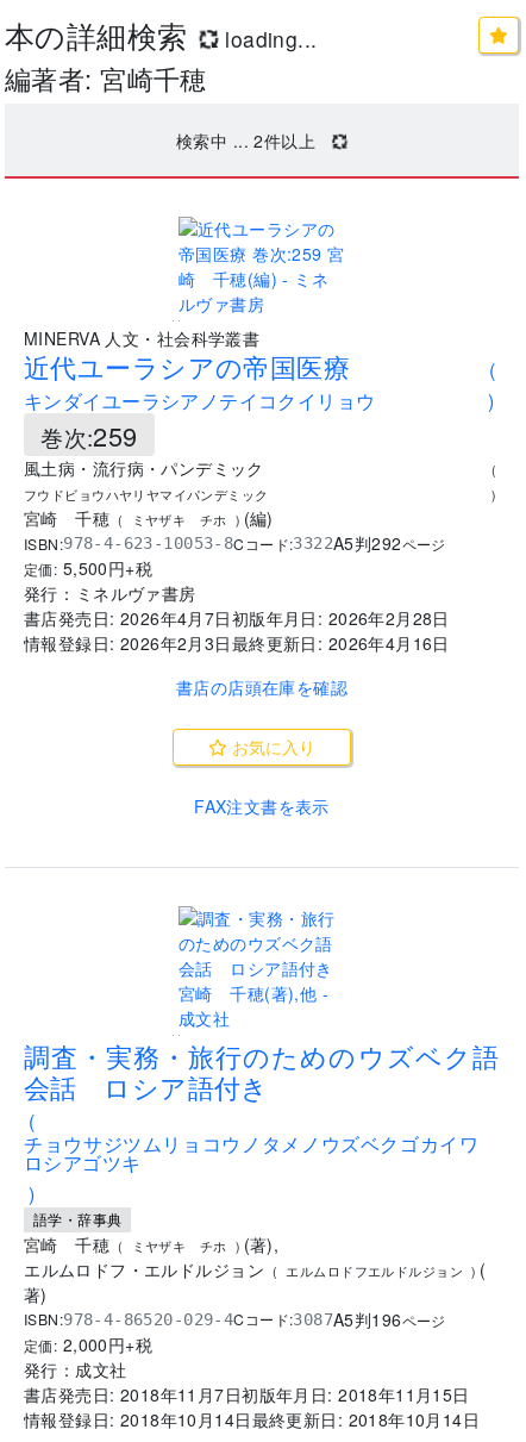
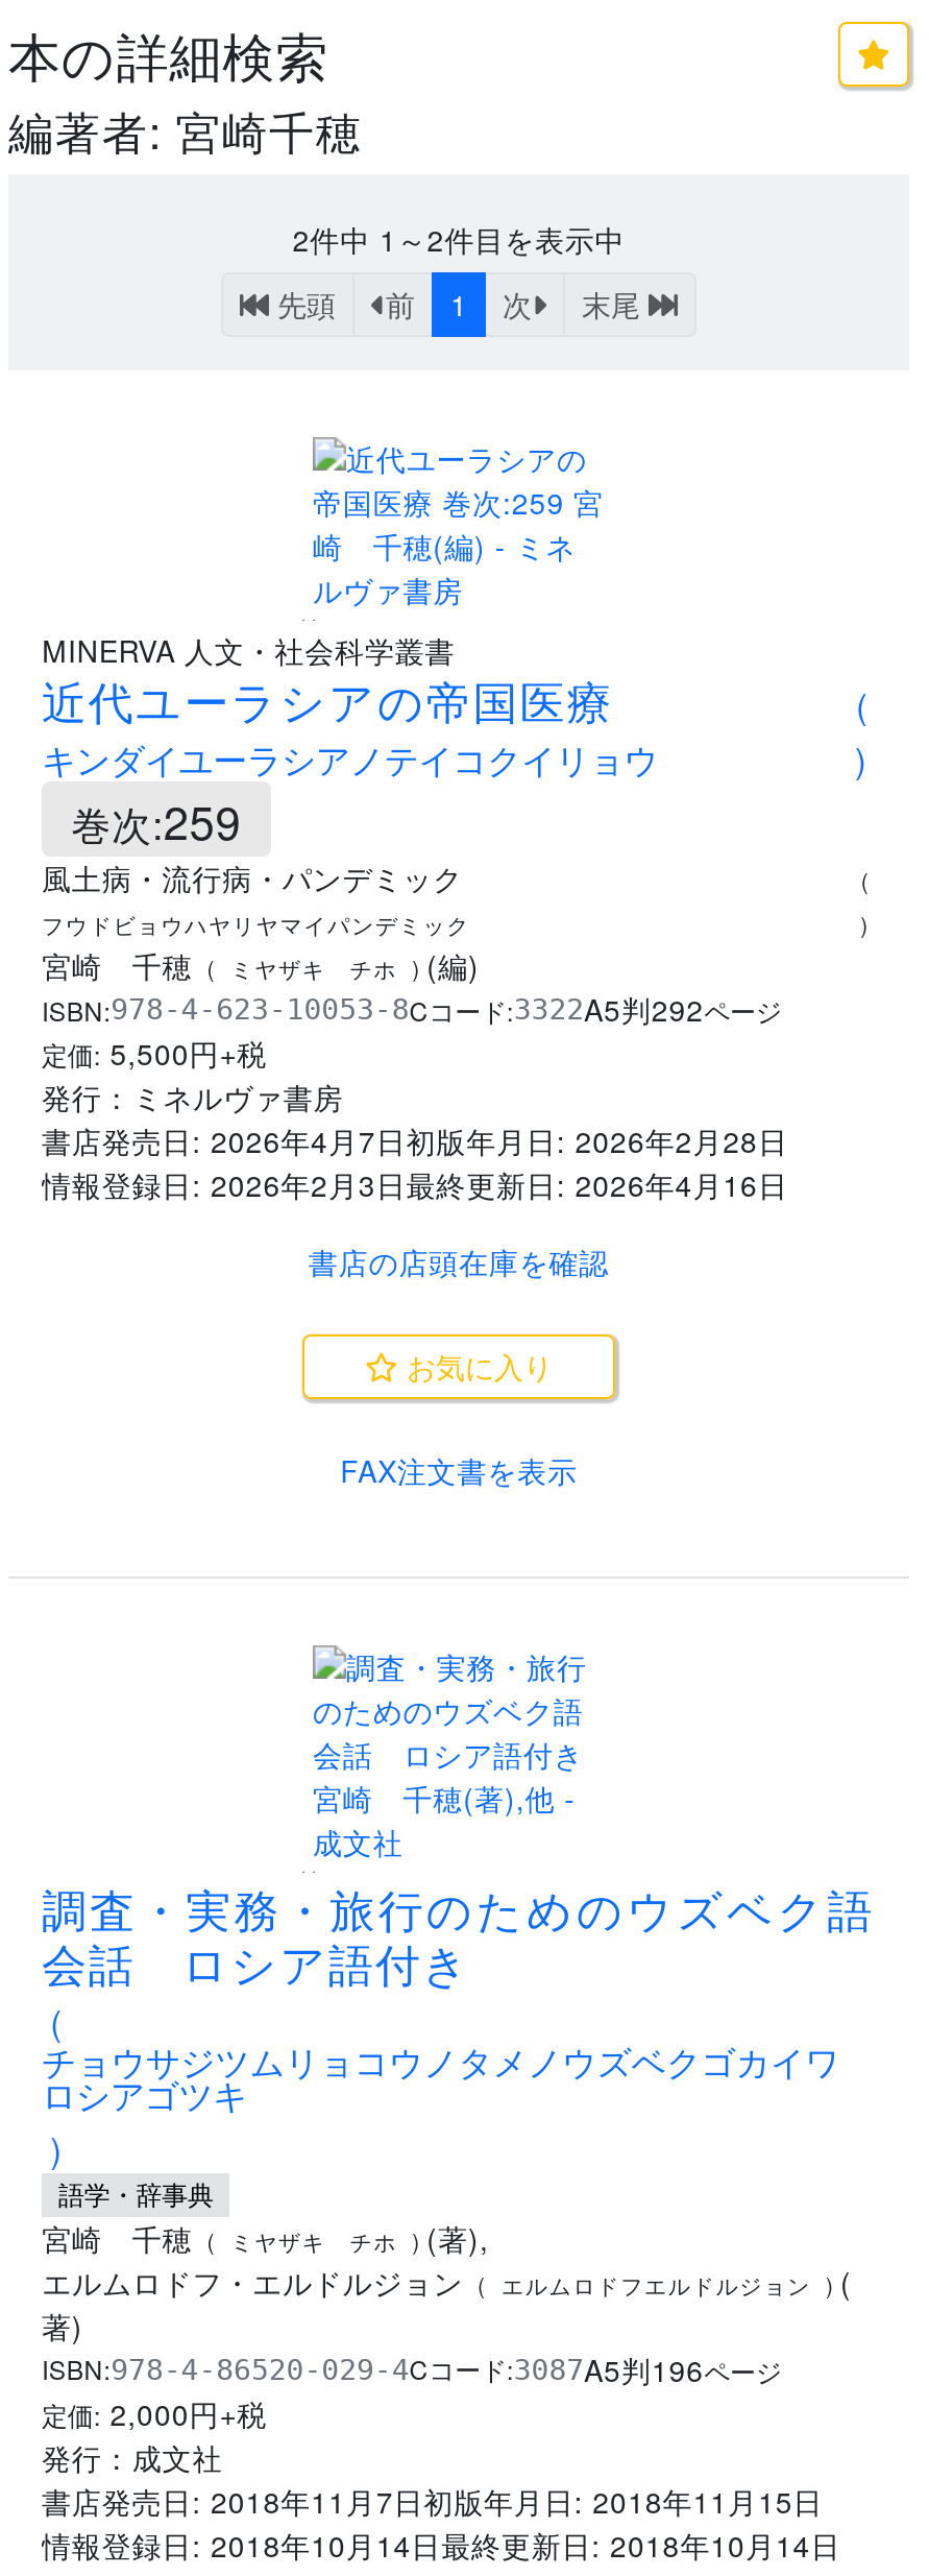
[219,24,317,54] loading... -> none
[176,129,315,152] 検索中 ... 2件以上 -> [269,218,649,324] 2件中1～2件目を表示中 | 先頭 | 前 | 1 | 次 | 末尾

